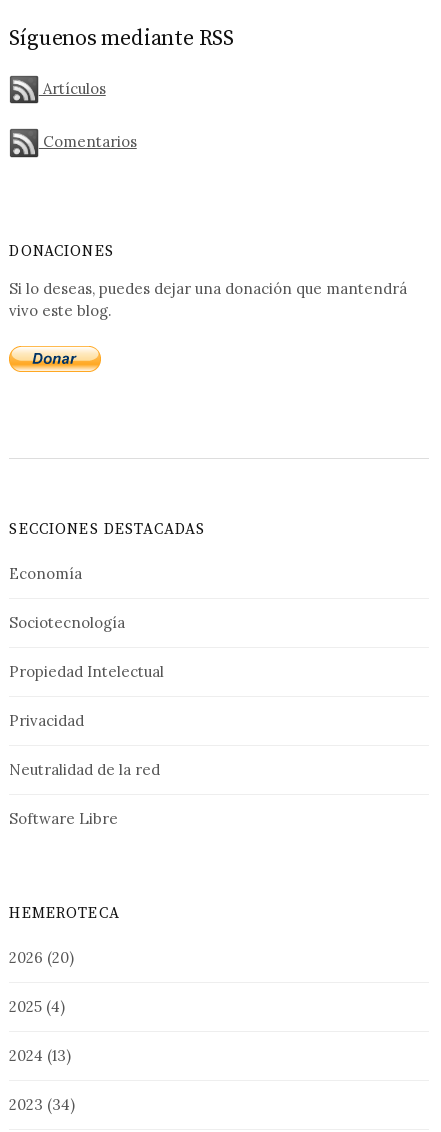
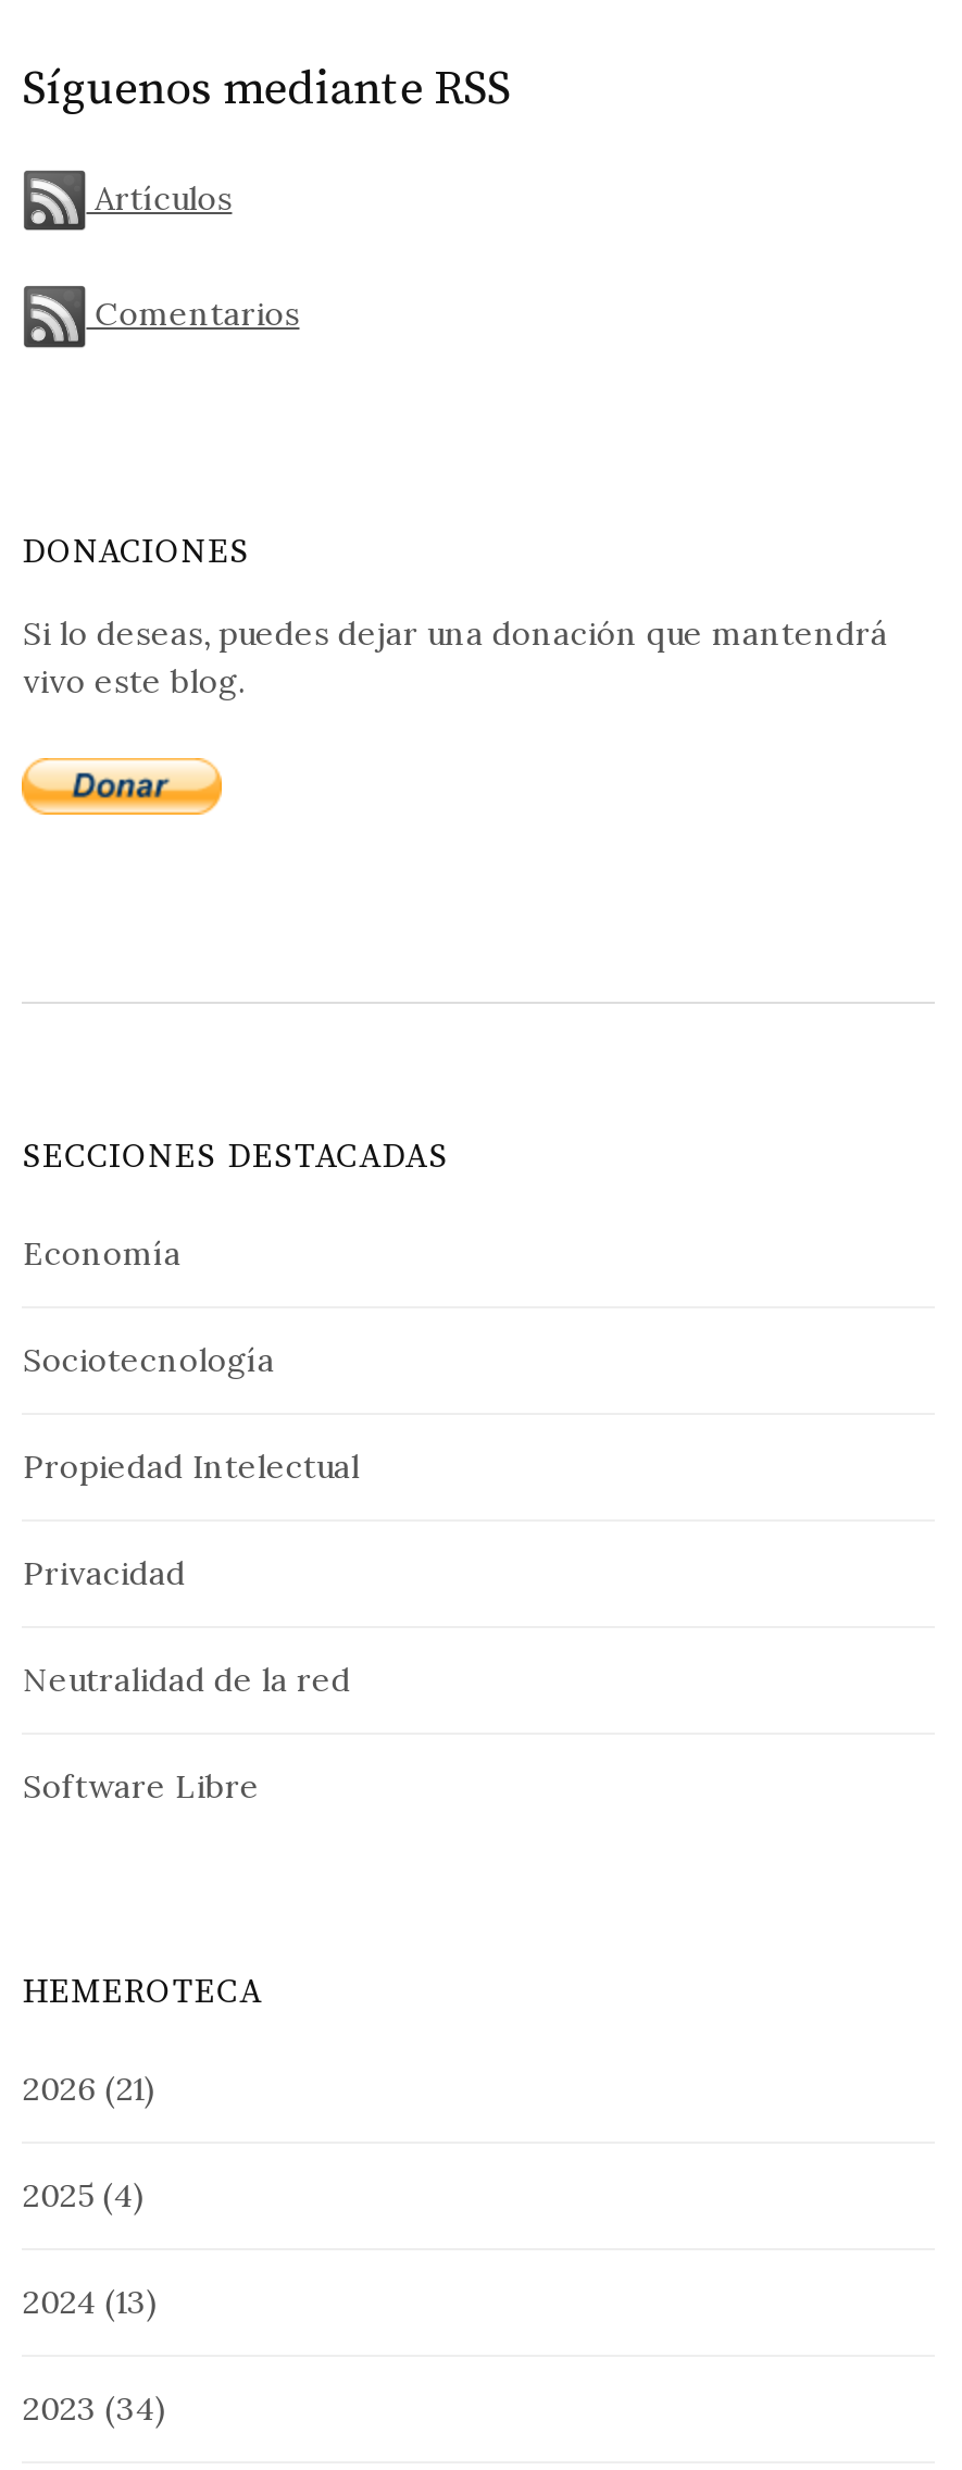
[9,948,74,967] 2026 (20) -> [23,2068,155,2109] 2026 (21)

